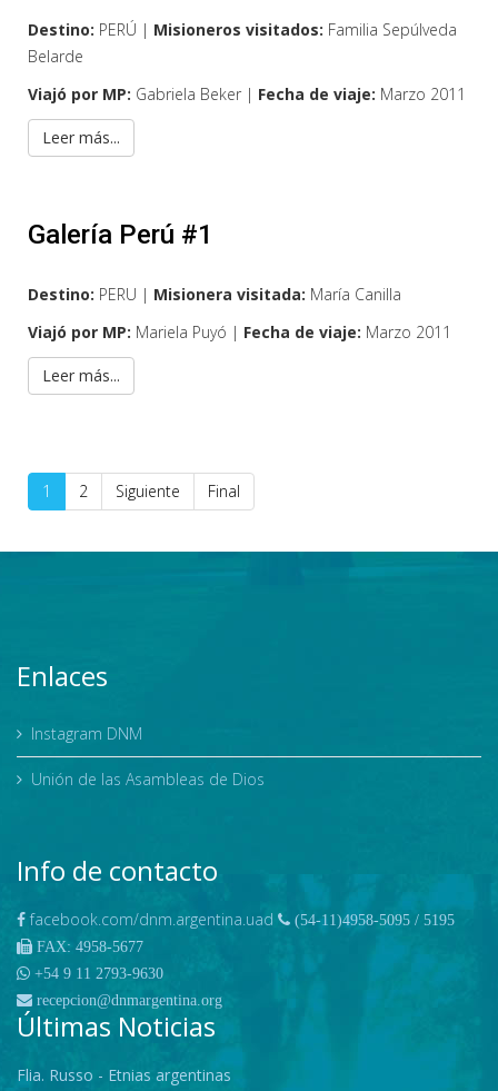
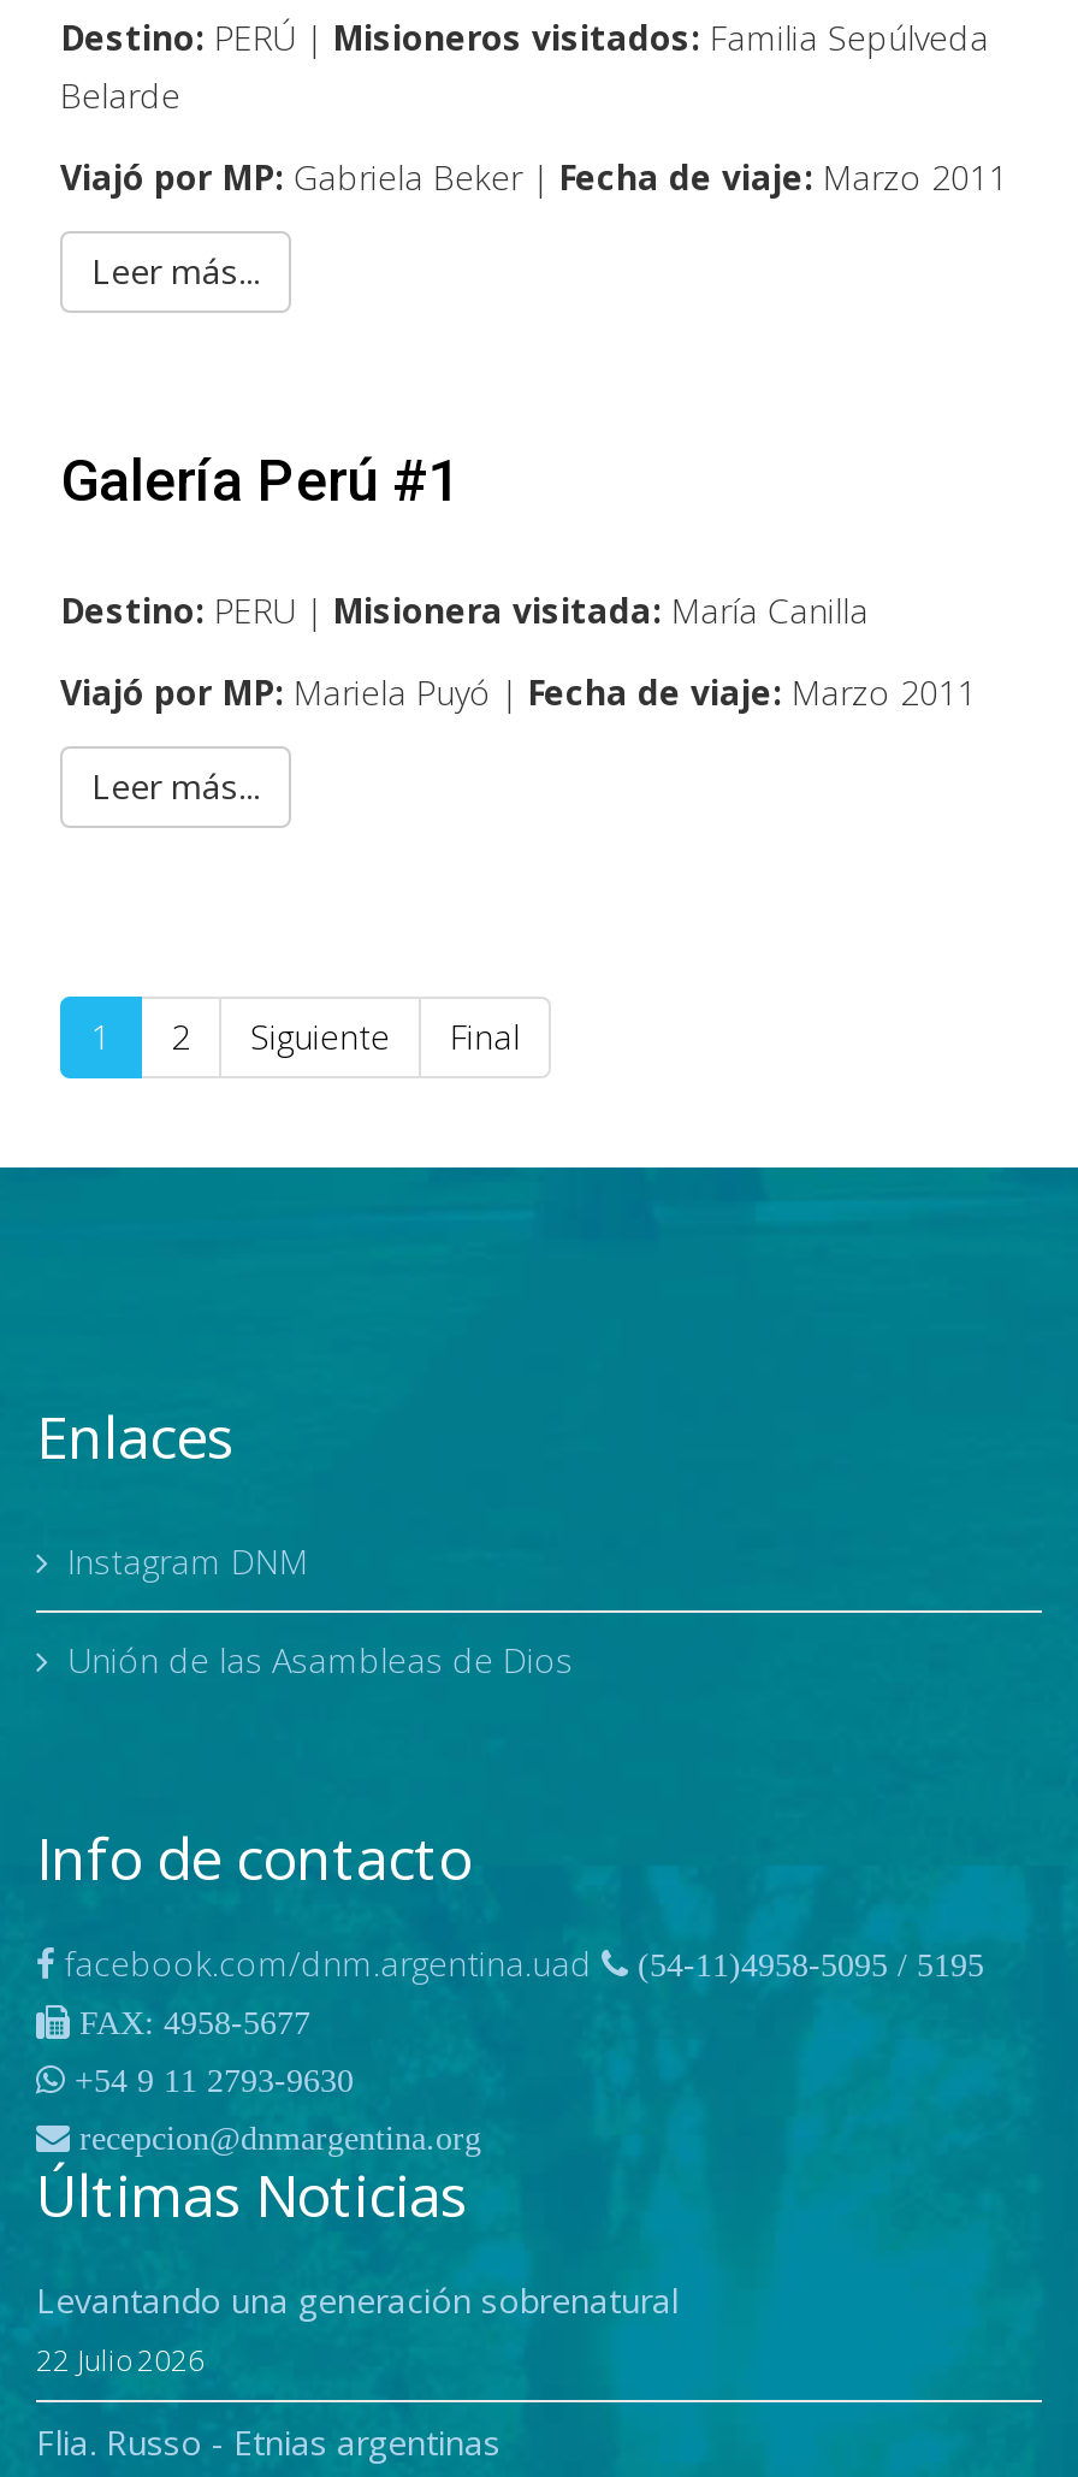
none -> [36,2277,679,2378] Levantando una generación sobrenatural | 22 Julio 2026

